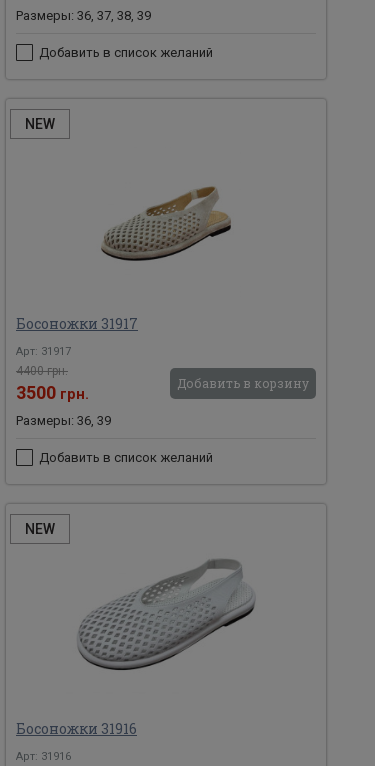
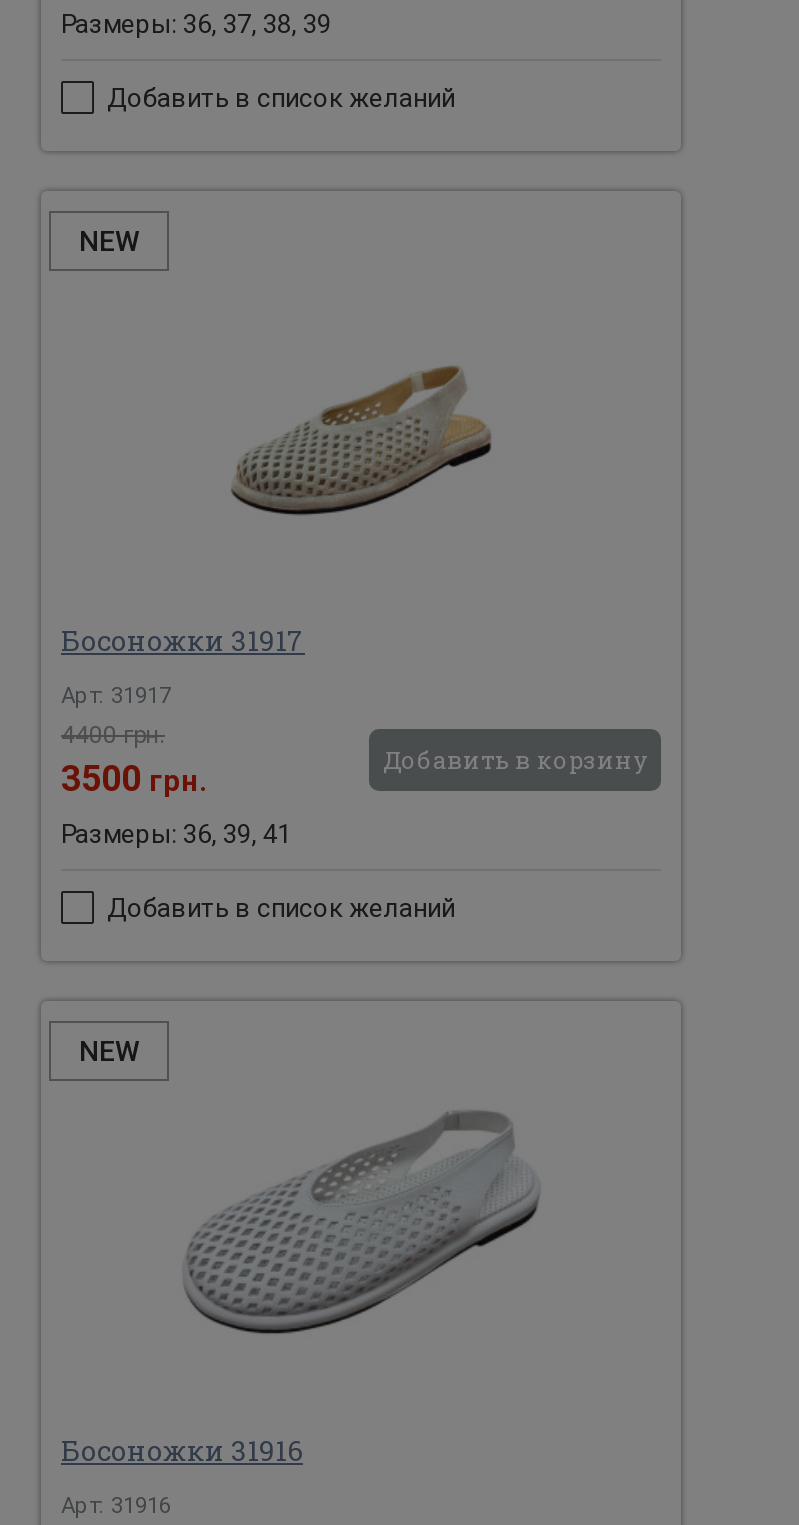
[16,413,111,428] Размеры: 36, 39 -> [61,819,291,849] Размеры: 36, 39, 41

